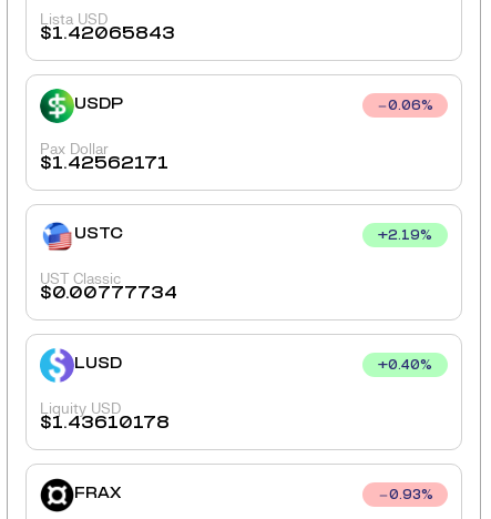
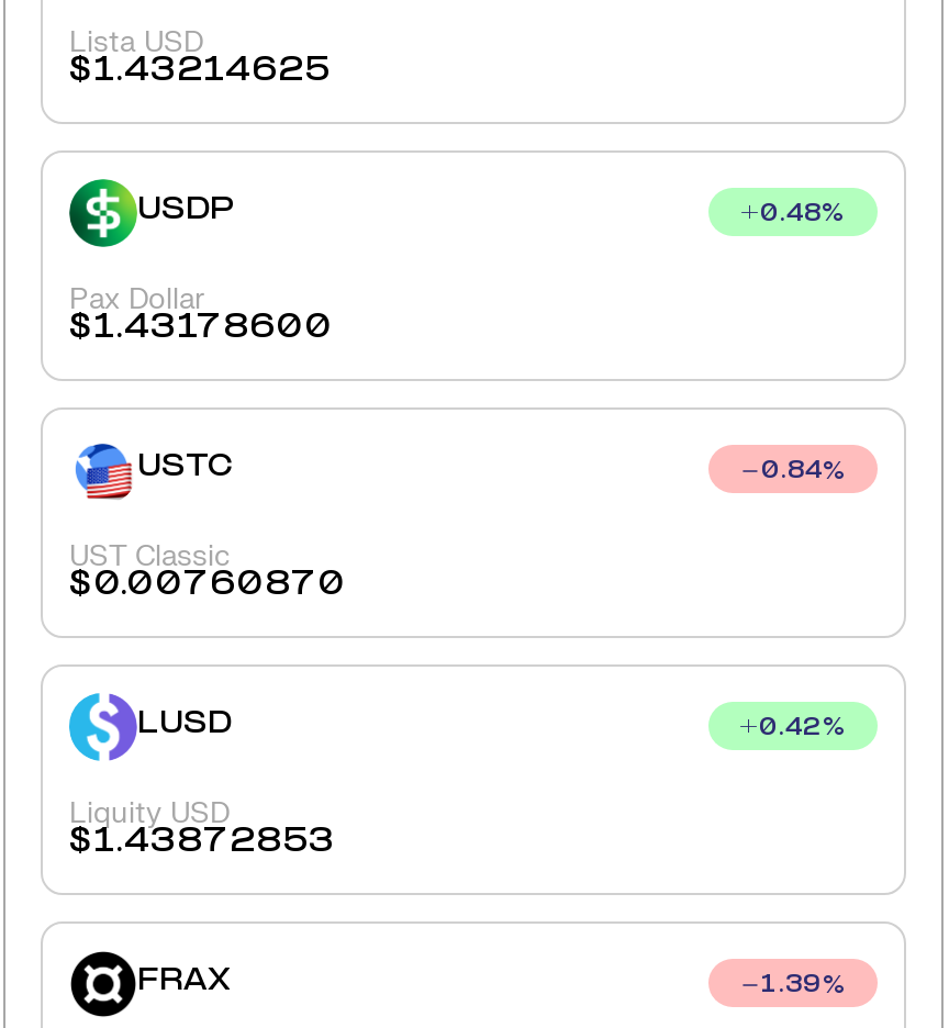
[40,25,175,43] $1.42065843 -> [69,53,331,88] $1.43214625
[388,100,433,113] 0.06% -> [740,201,846,228] +0.48%
[40,155,168,173] $1.42562171 -> [69,310,333,345] $1.43178600
[378,230,432,243] +2.19% -> [761,458,847,485] 0.84%
[40,285,177,302] $0.00777734 -> [69,567,346,602] $0.00760870
[378,359,432,373] +0.40% -> [739,715,847,742] +0.42%
[40,414,170,432] $1.43610178 -> [69,824,335,859] $1.43872853
[388,489,433,503] 0.93% -> [761,972,847,999] 1.39%

